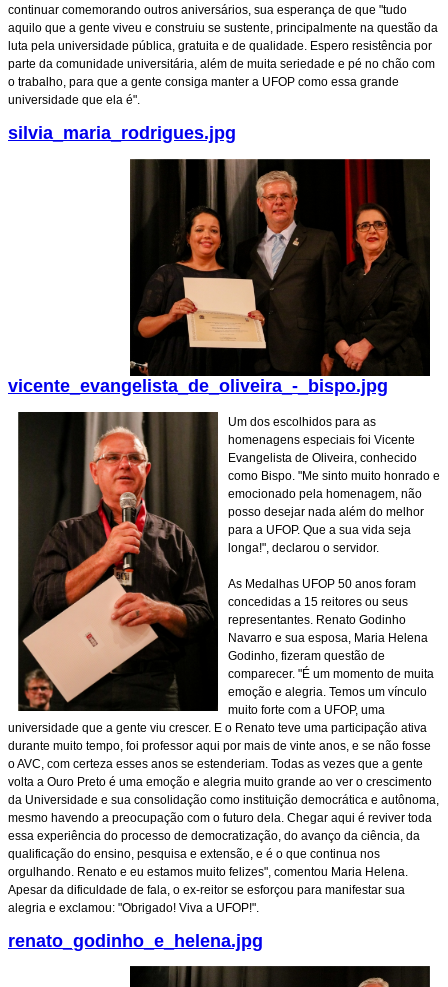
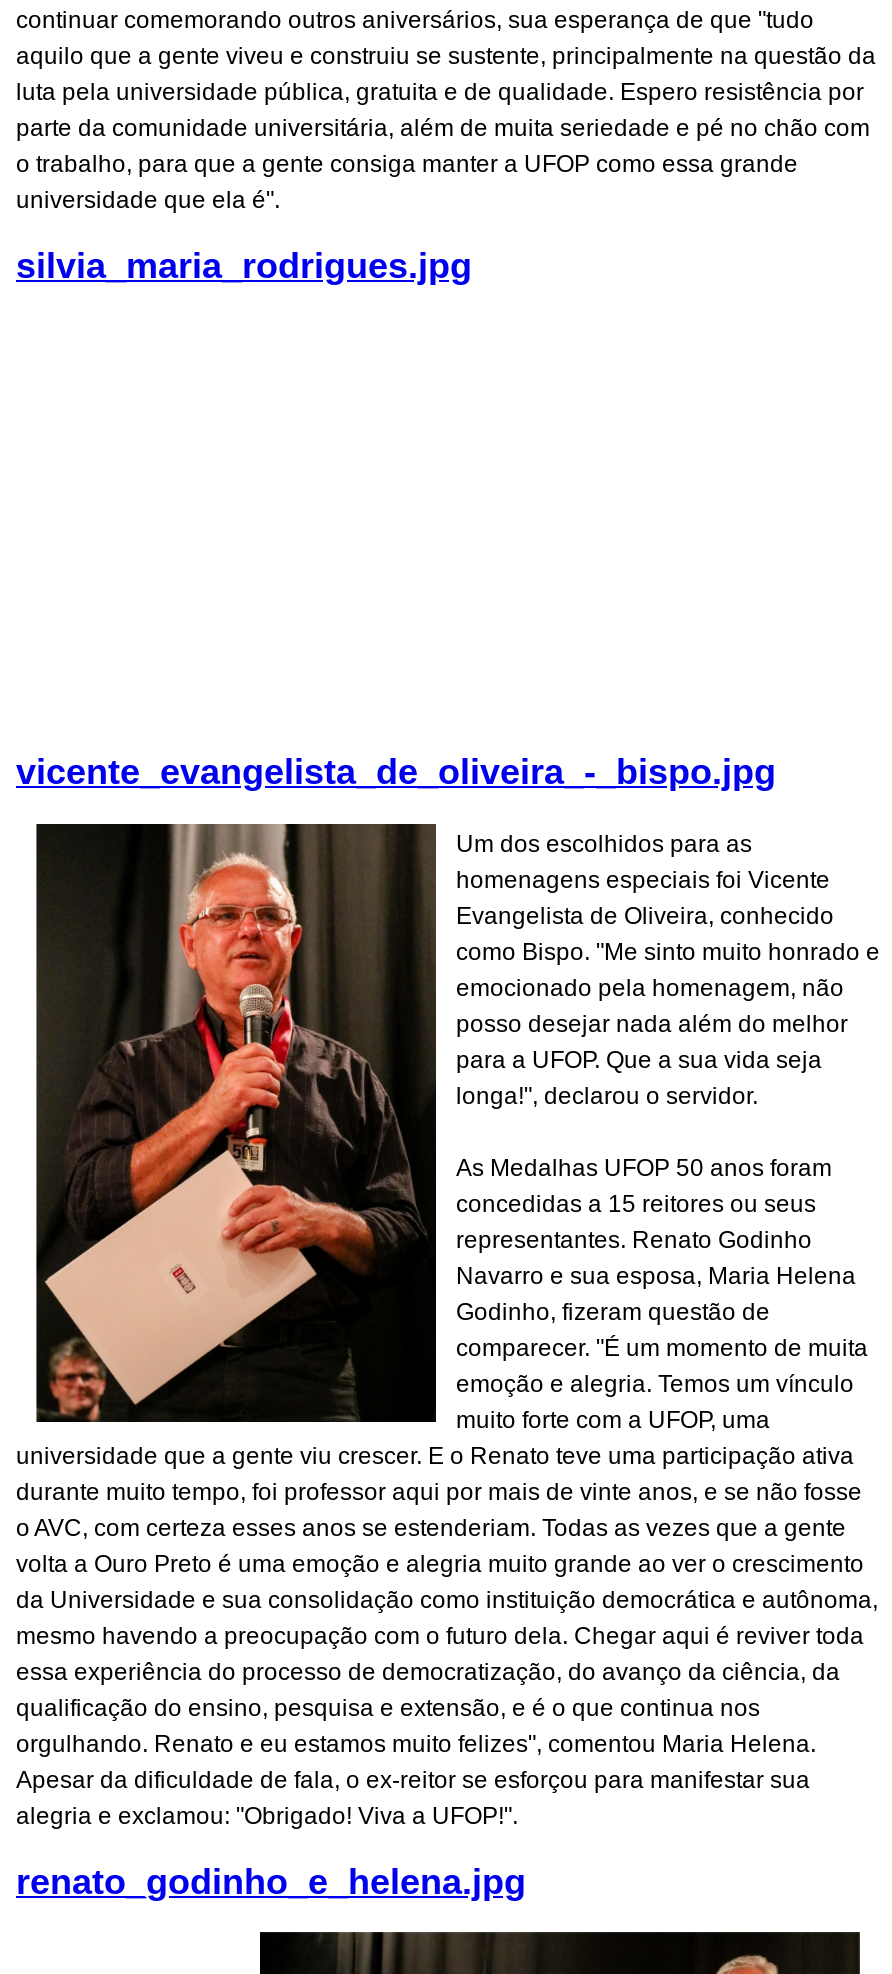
[129,158,431,377] [image] -> none

